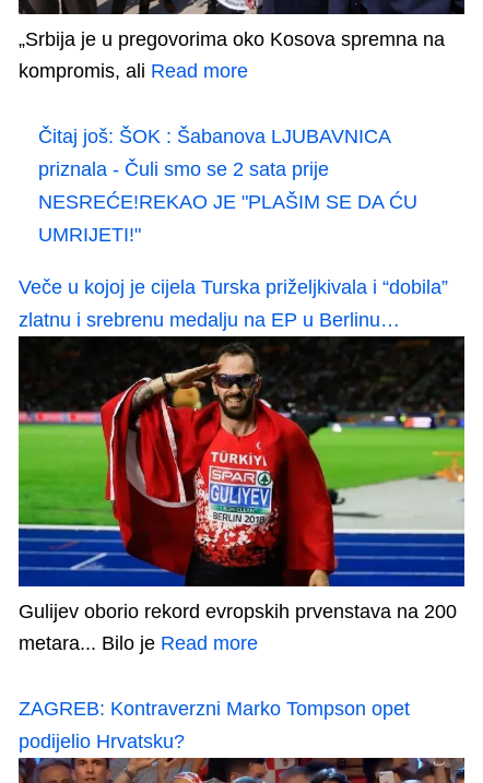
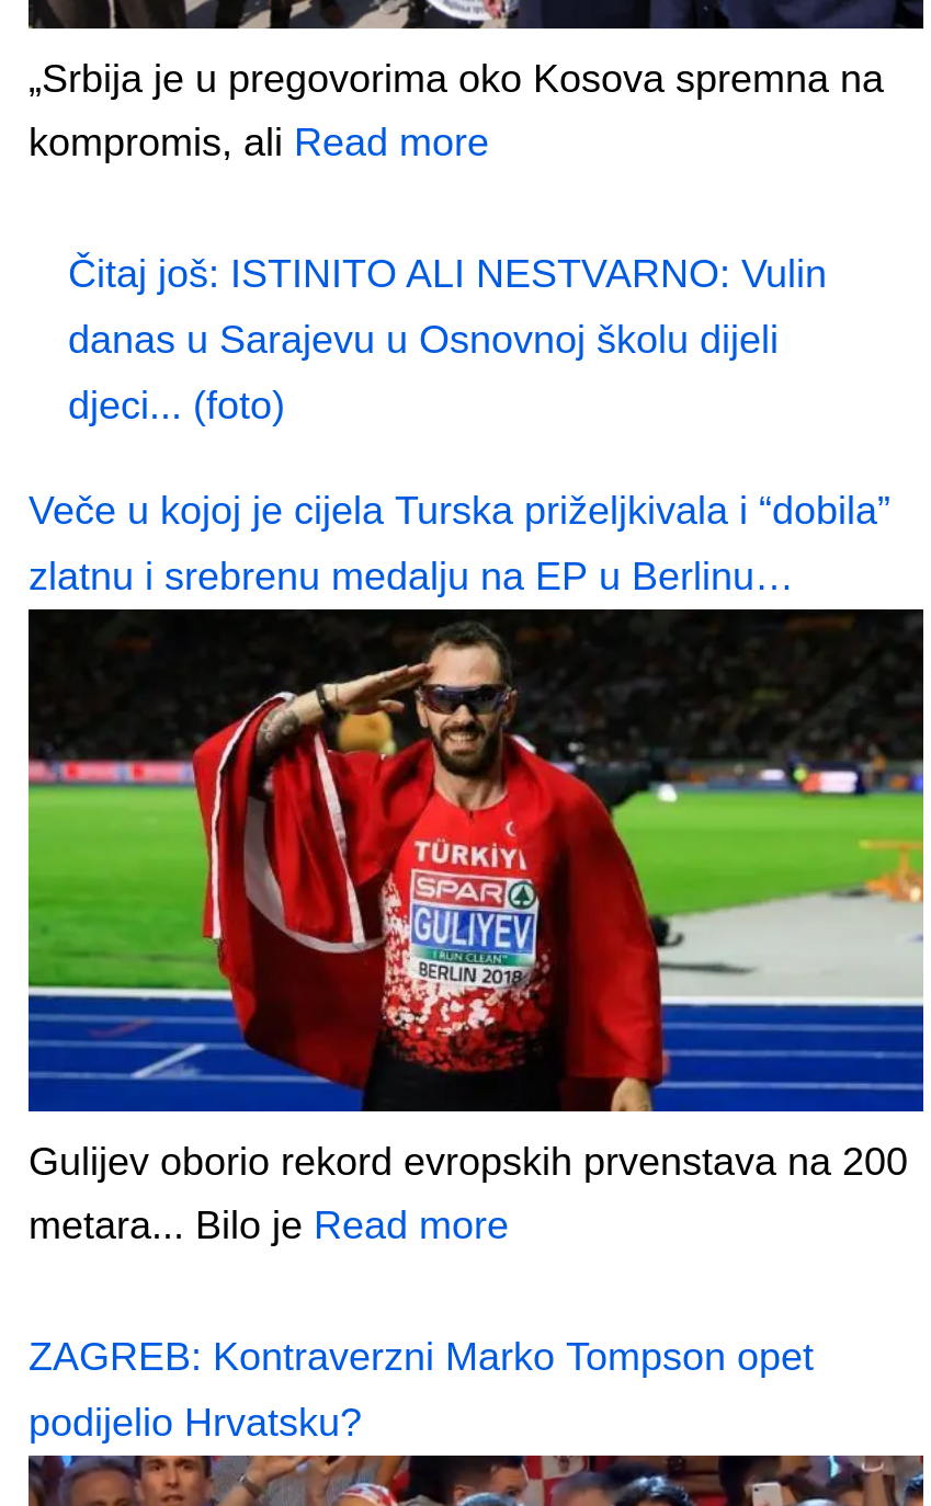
[38,125,417,246] Čitaj još: ŠOK : Šabanova LJUBAVNICA | priznala - Čuli smo se 2 sata prije | NESREĆE!REKAO JE "PLAŠIM SE DA ĆU | UMRIJETI!" -> [68,252,827,427] Čitaj još: ISTINITO ALI NESTVARNO: Vulin | danas u Sarajevu u Osnovnoj školu dijeli | djeci... (foto)

